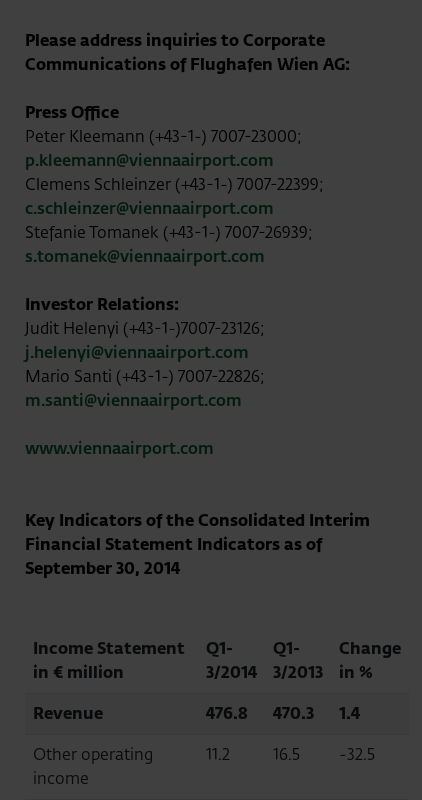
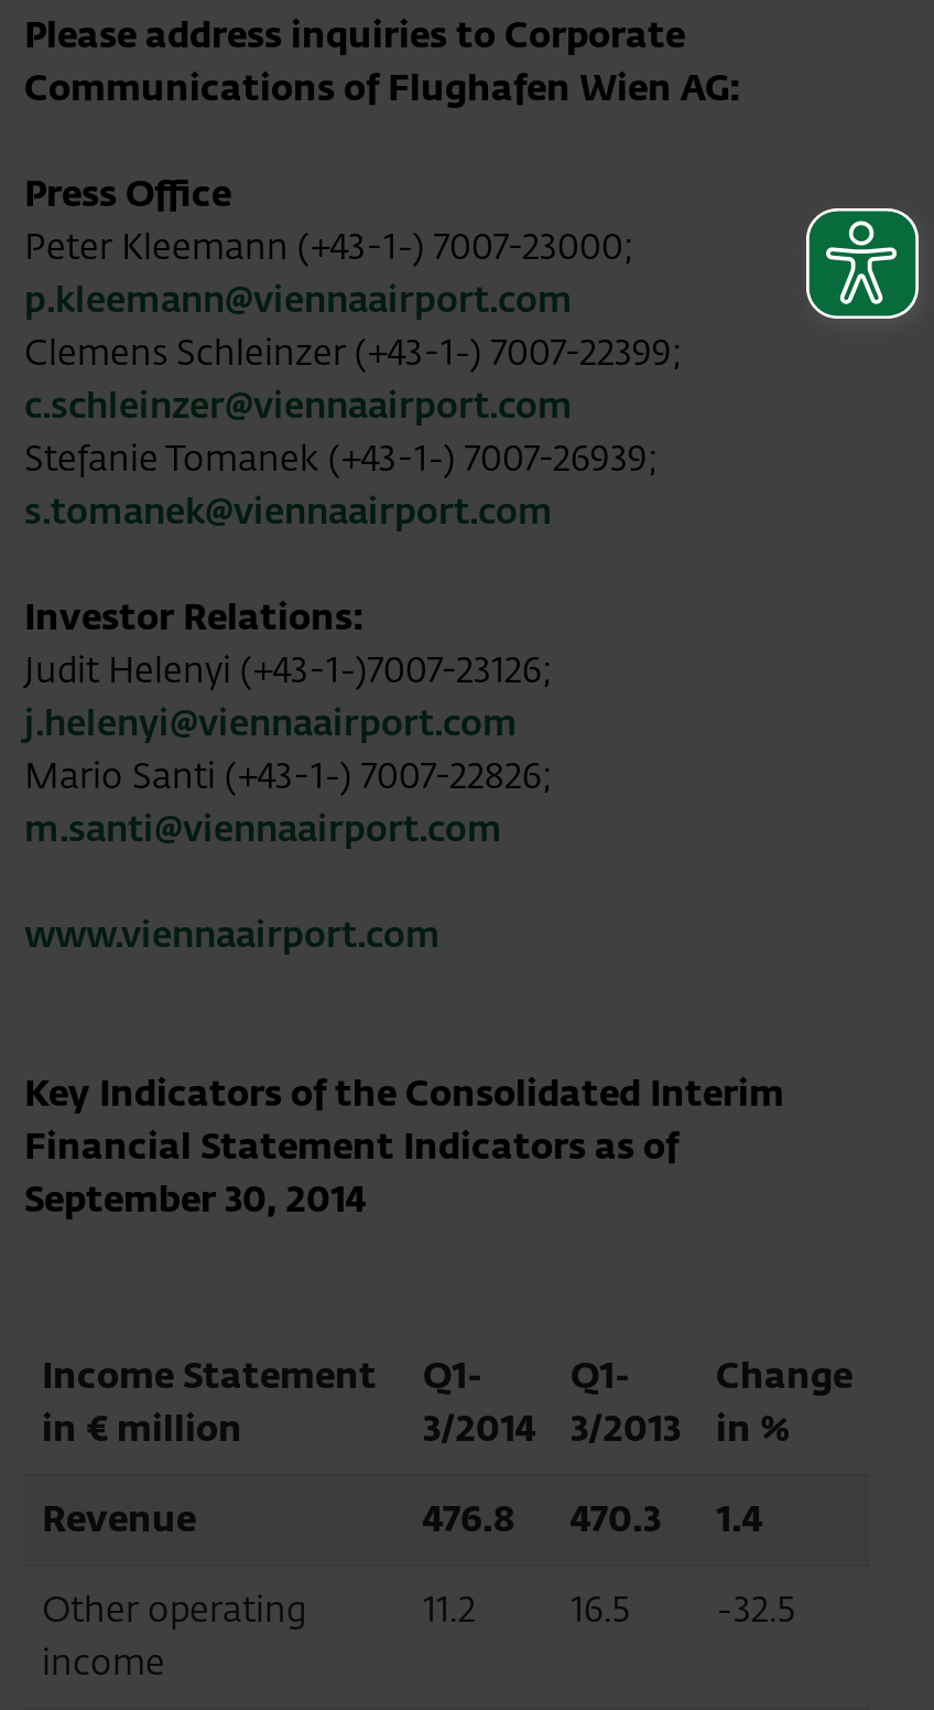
none -> [802,204,923,323] [image]

